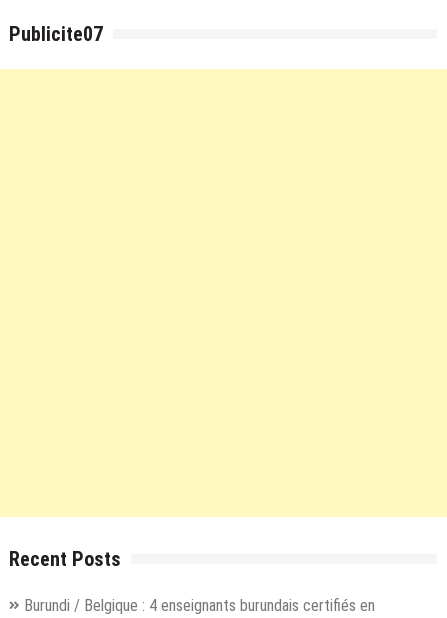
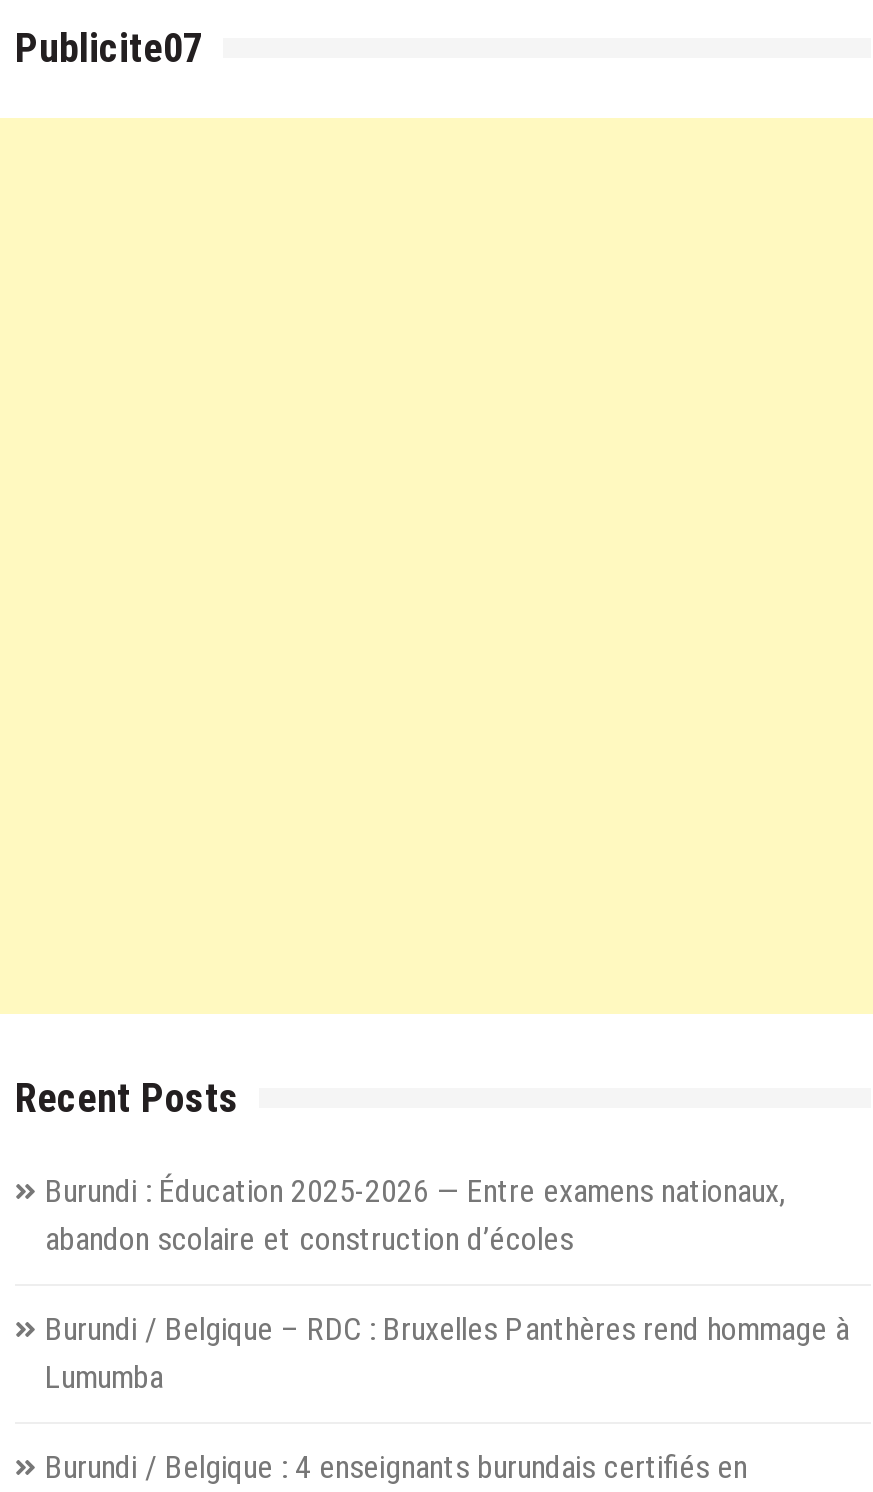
none -> [45,1171,849,1395] Burundi : Éducation 2025-2026 — Entre examens nationaux, | abandon scolaire et construction d’écoles | Burundi / Belgique – RDC : Bruxelles Panthères rend hommage à | Lumumba

